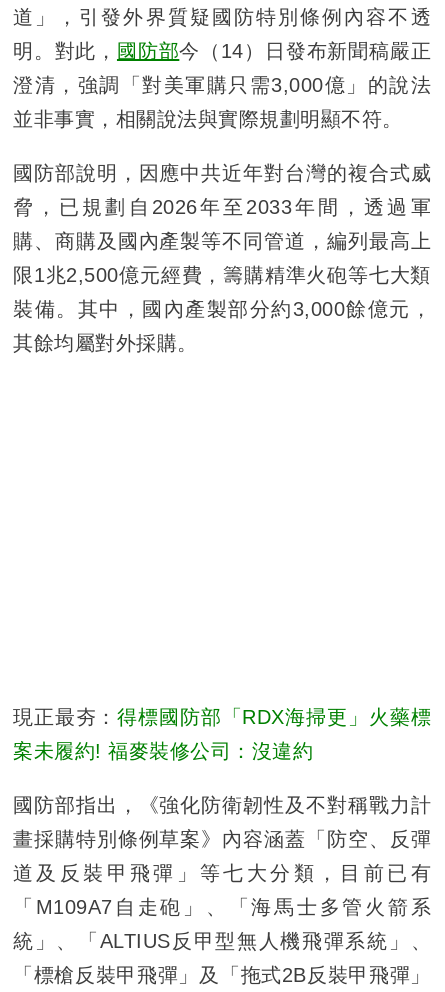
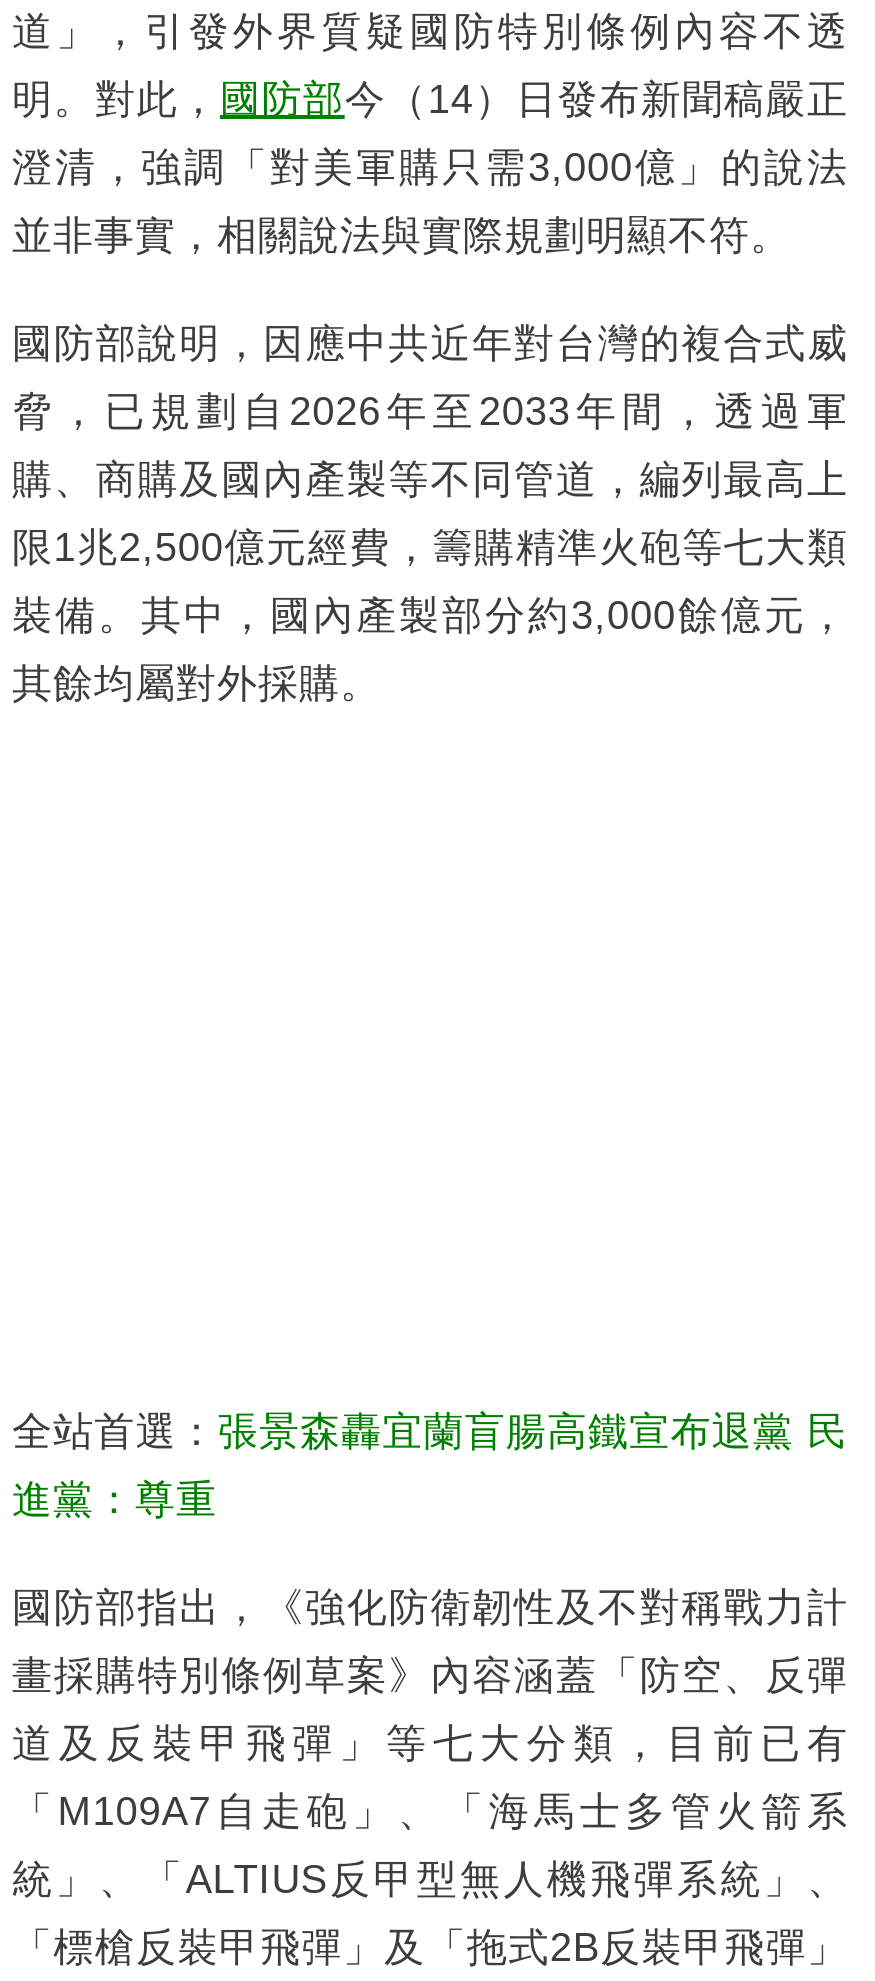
[13,706,431,728] 現正最夯：得標國防部「RDX海掃更」火藥標 -> [12,1408,848,1452] 全站首選：張景森轟宜蘭盲腸高鐵宣布退黨 民
[13,740,313,762] 案未履約! 福麥裝修公司：沒違約 -> [12,1476,217,1520] 進黨：尊重

